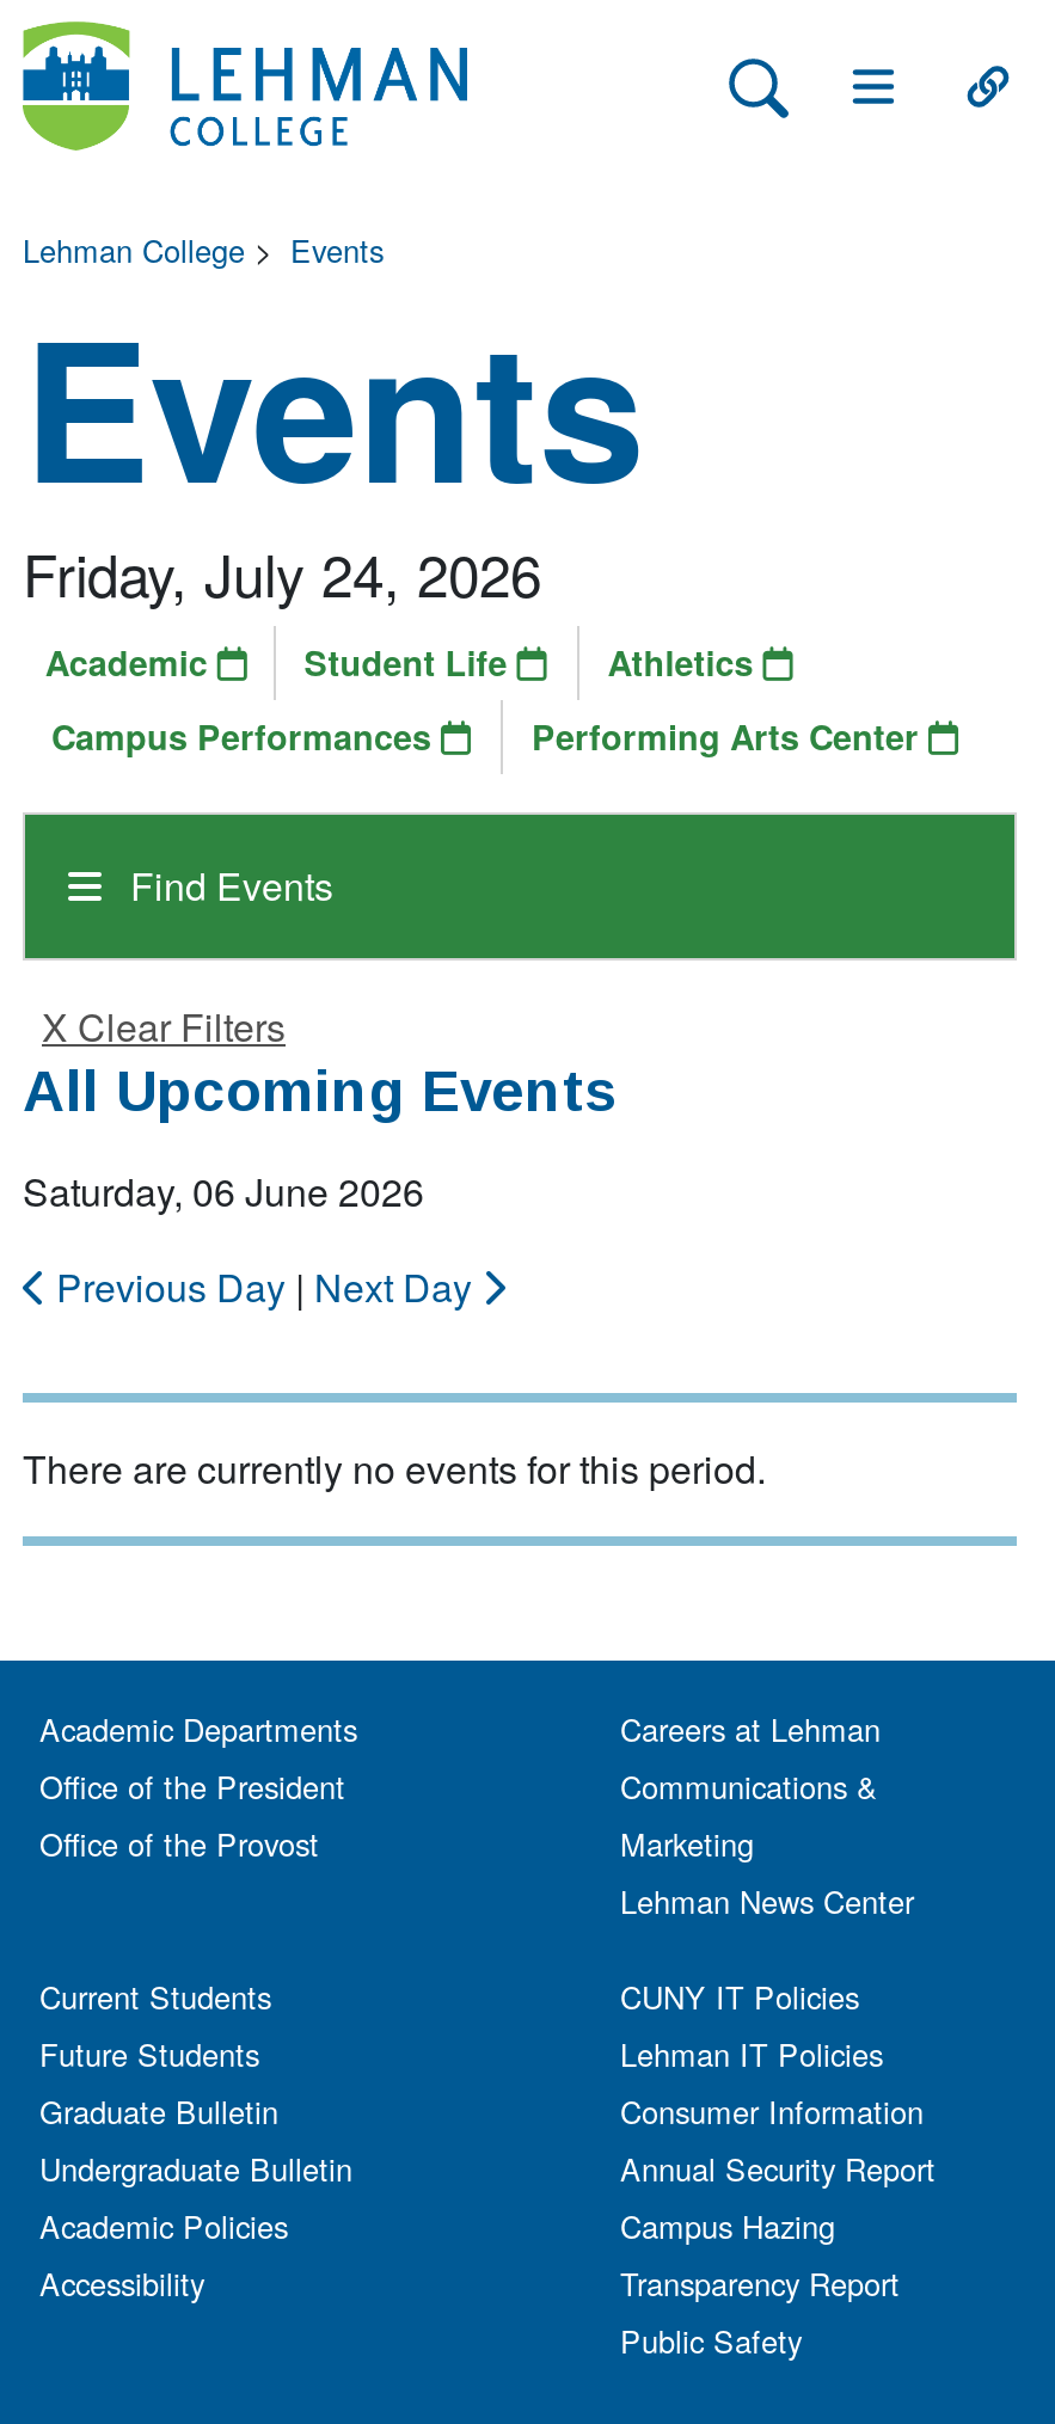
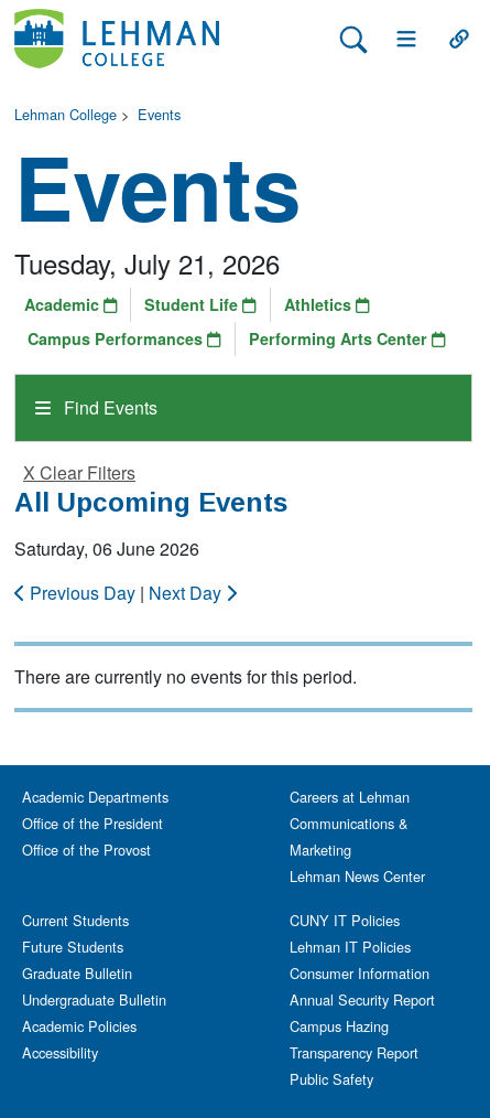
[23,530,541,614] Friday, July 24, 2026 -> [14,244,280,282] Tuesday, July 21, 2026

